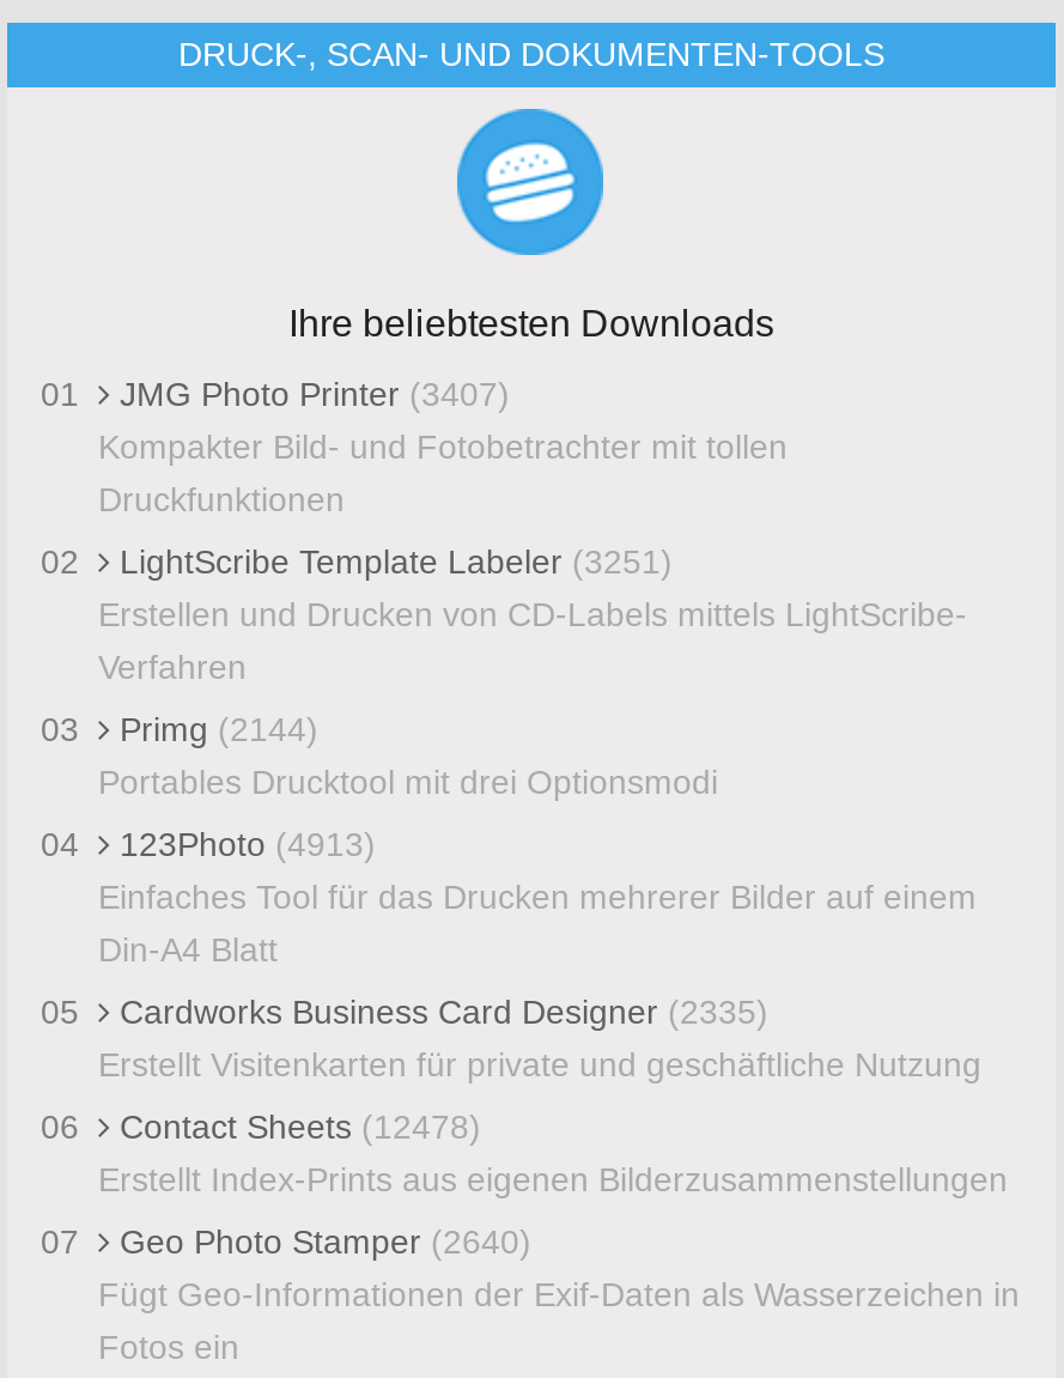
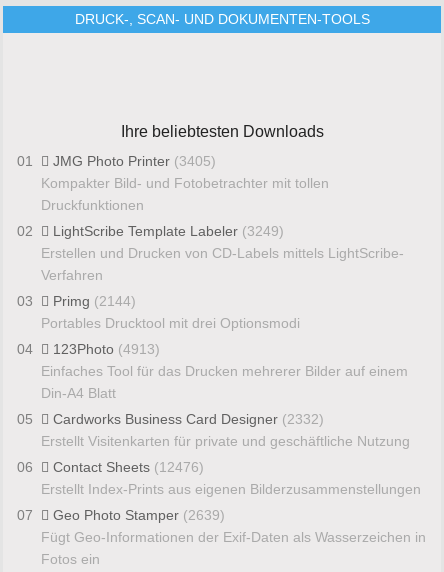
[455,107,606,257] [image] -> none
[110,374,510,413] JMG Photo Printer (3407) -> [49,153,216,169] JMG Photo Printer (3405)
[110,542,672,580] LightScribe Template Labeler (3251) -> [49,223,284,239] LightScribe Template Labeler (3249)
[110,992,768,1030] Cardworks Business Card Designer (2335) -> [49,411,324,427] Cardworks Business Card Designer (2332)
[110,1107,481,1145] Contact Sheets (12478) -> [49,459,204,475] Contact Sheets (12476)
[110,1222,531,1260] Geo Photo Stamper (2640) -> [49,507,225,523] Geo Photo Stamper (2639)

